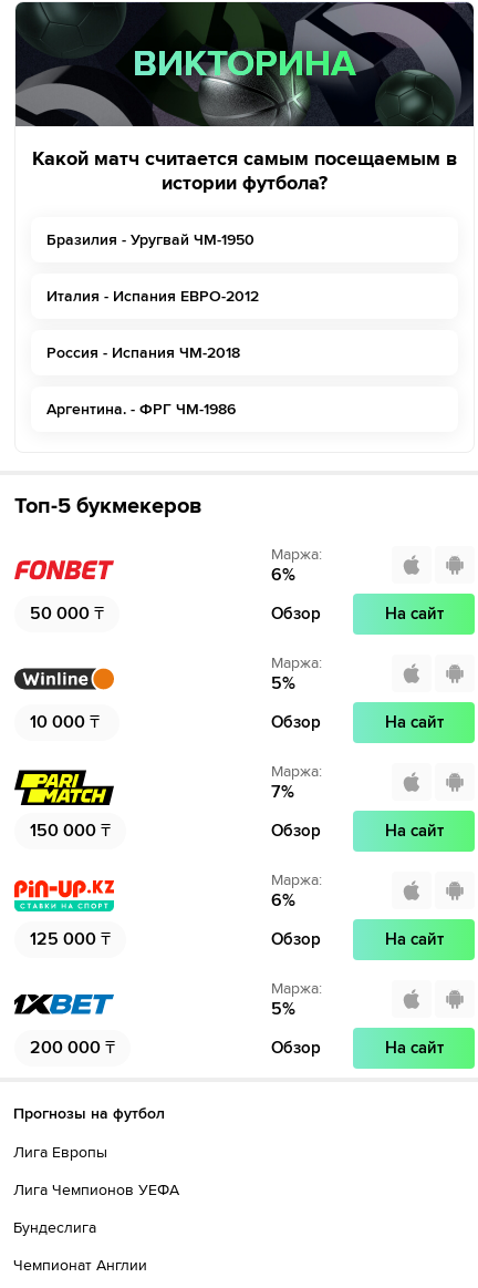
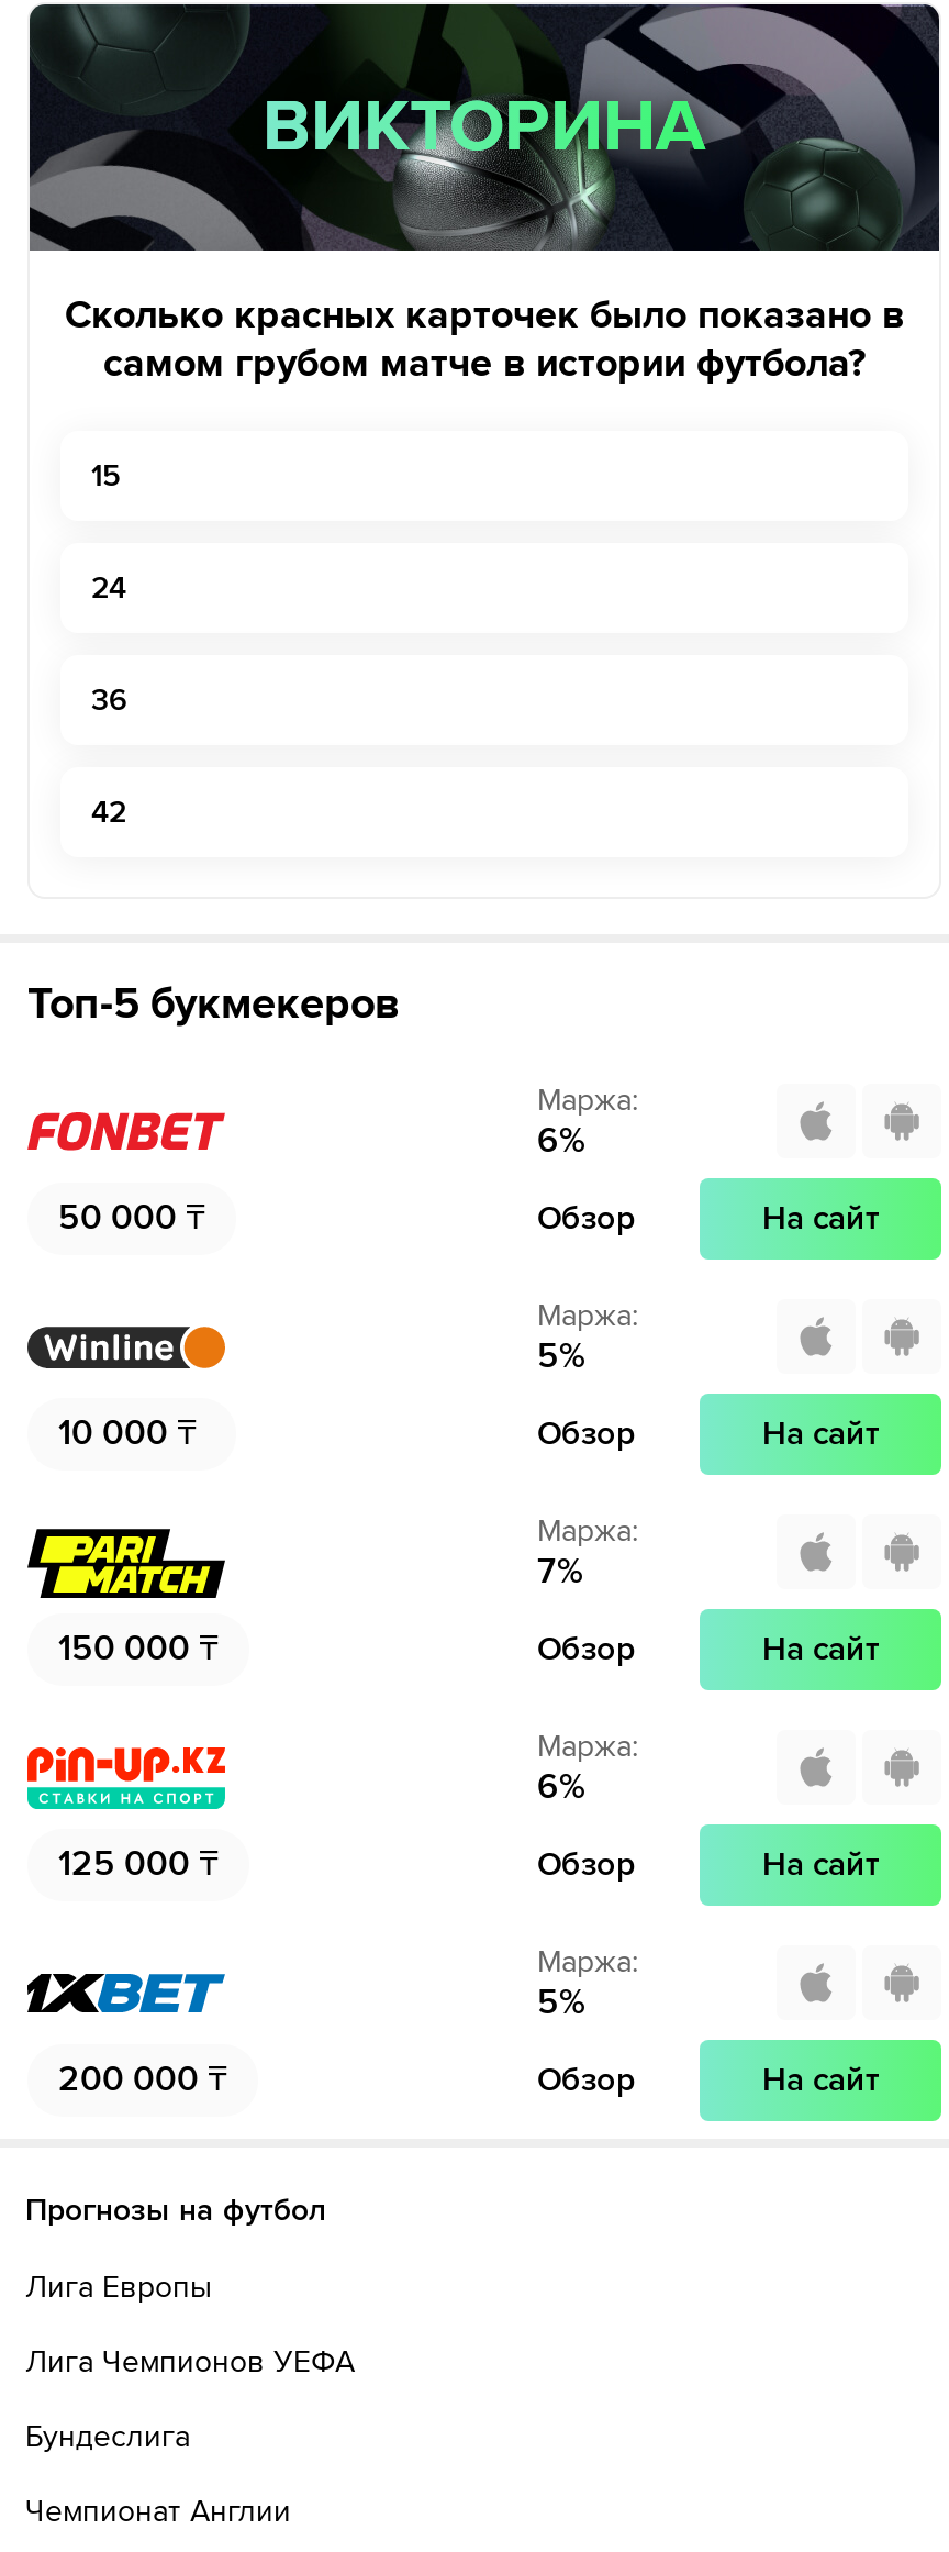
[32,146,457,195] Какой матч считается самым посещаемым в | истории футбола? -> [65,290,904,387] Сколько красных карточек было показано в | самом грубом матче в истории футбола?
[46,230,254,249] Бразилия - Уругвай ЧМ-1950 -> [91,457,120,495] 15
[46,287,259,306] Италия - Испания ЕВРО-2012 -> [91,569,126,607] 24
[46,343,240,362] Россия - Испания ЧМ-2018 -> [91,681,126,719] 36
[46,400,236,419] Аргентина. - ФРГ ЧМ-1986 -> [91,794,126,831] 42

